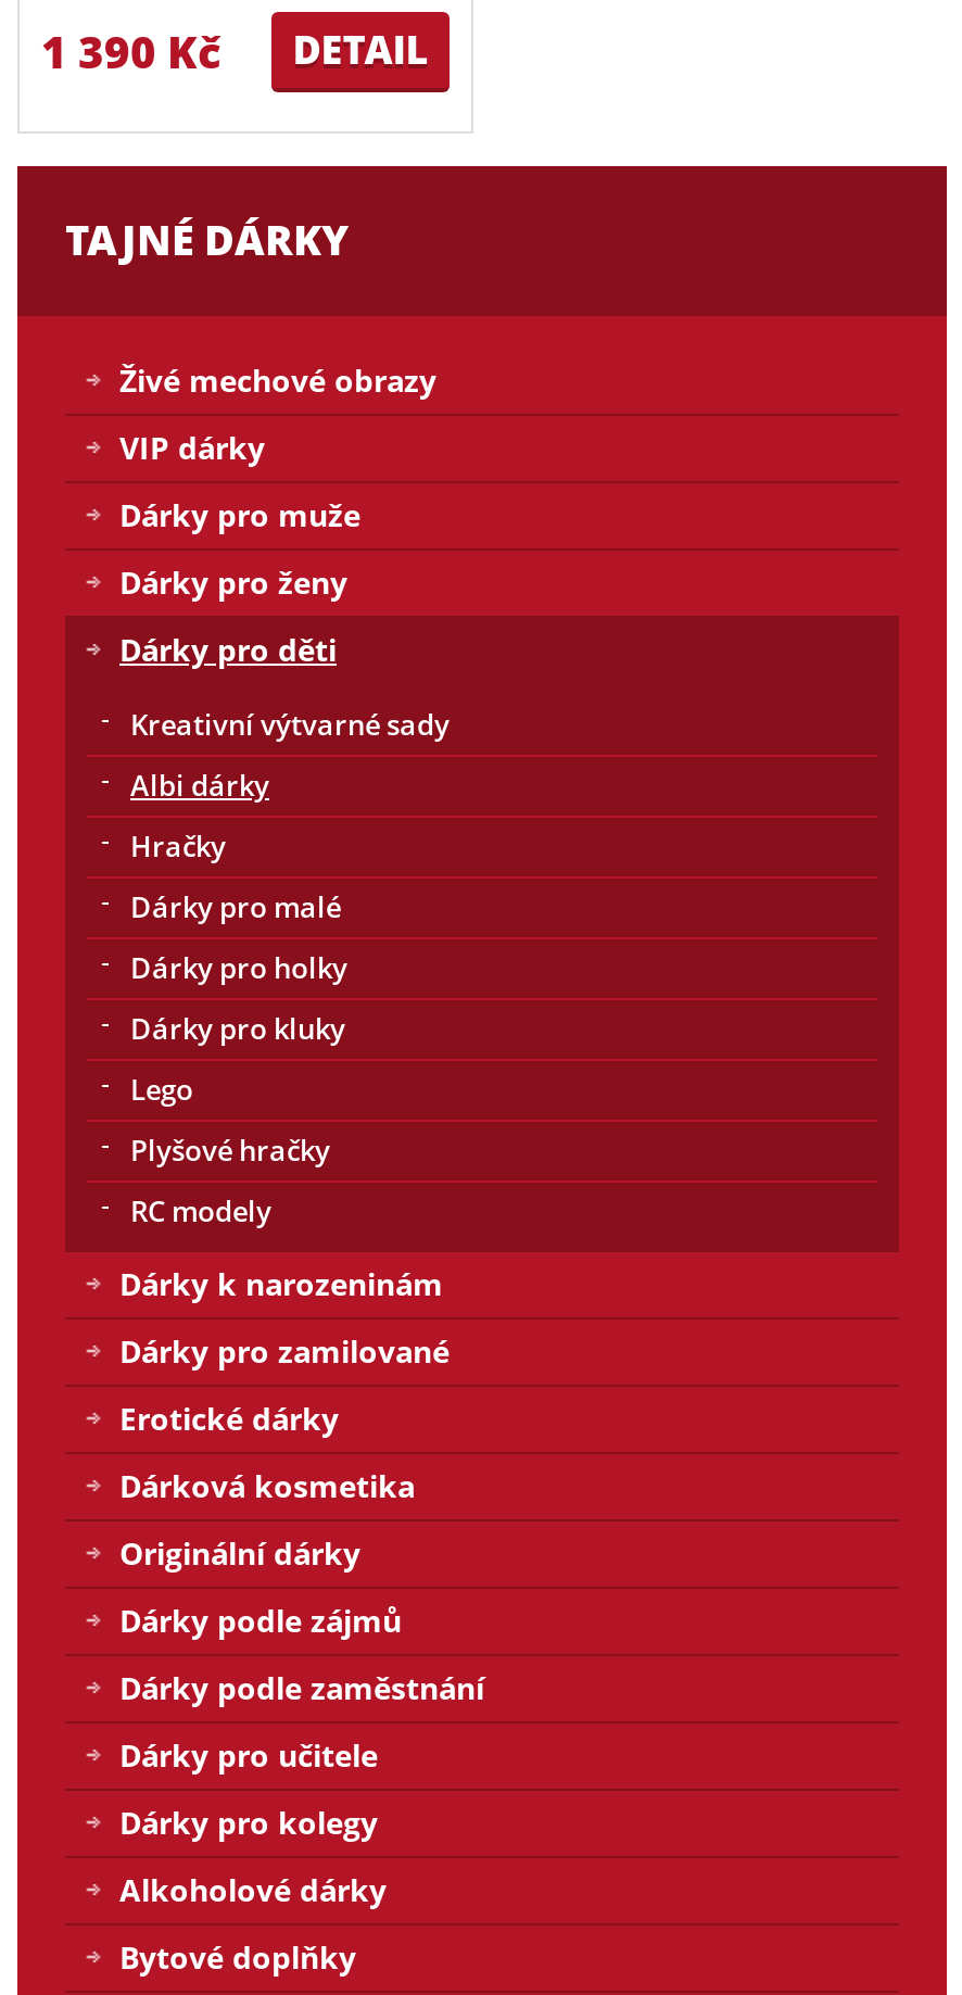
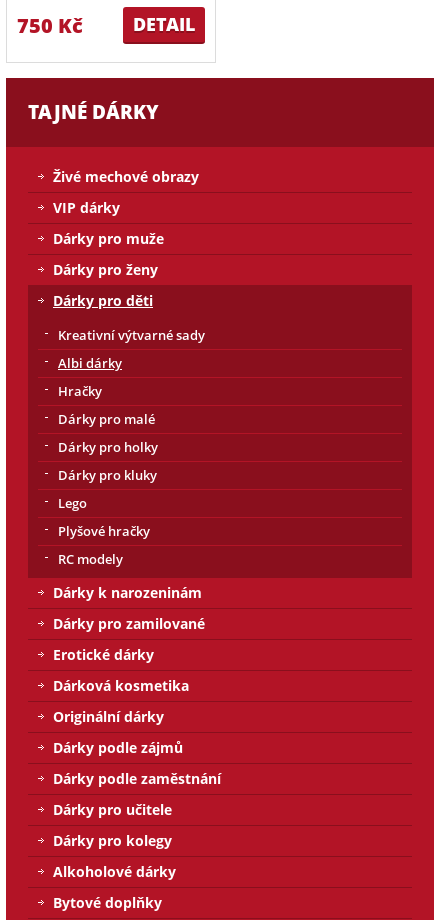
[41,23,221,82] 1 390 Kč -> [17,12,83,39] 750 Kč

